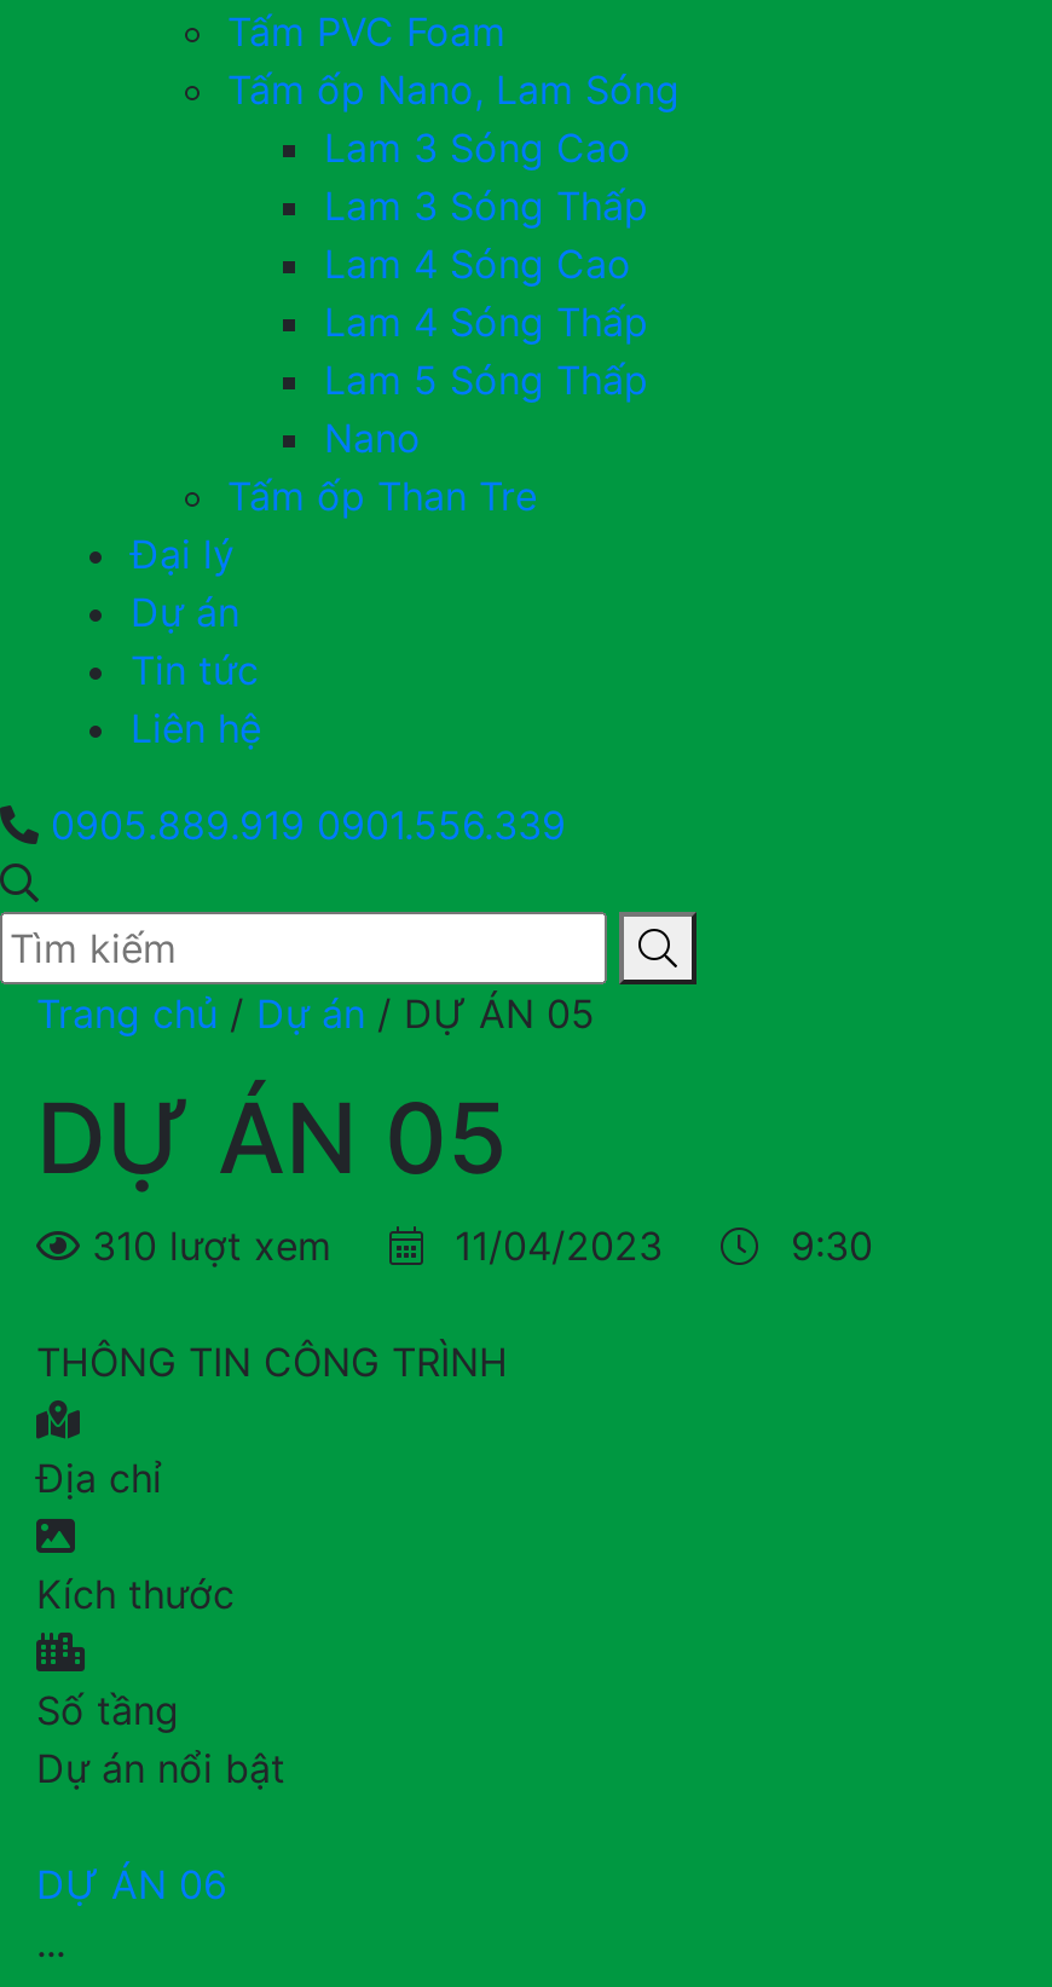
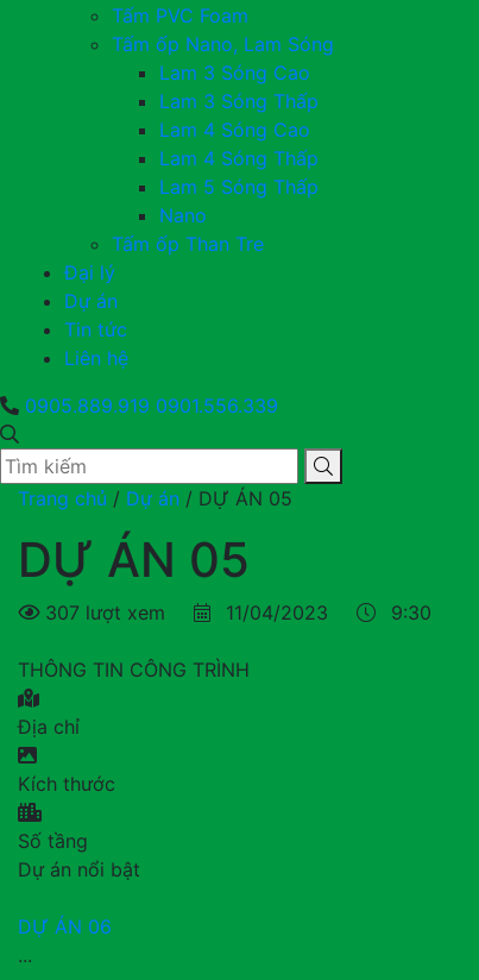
[80,1221,331,1270] 310 lượt xem -> [39,601,165,624] 307 lượt xem

